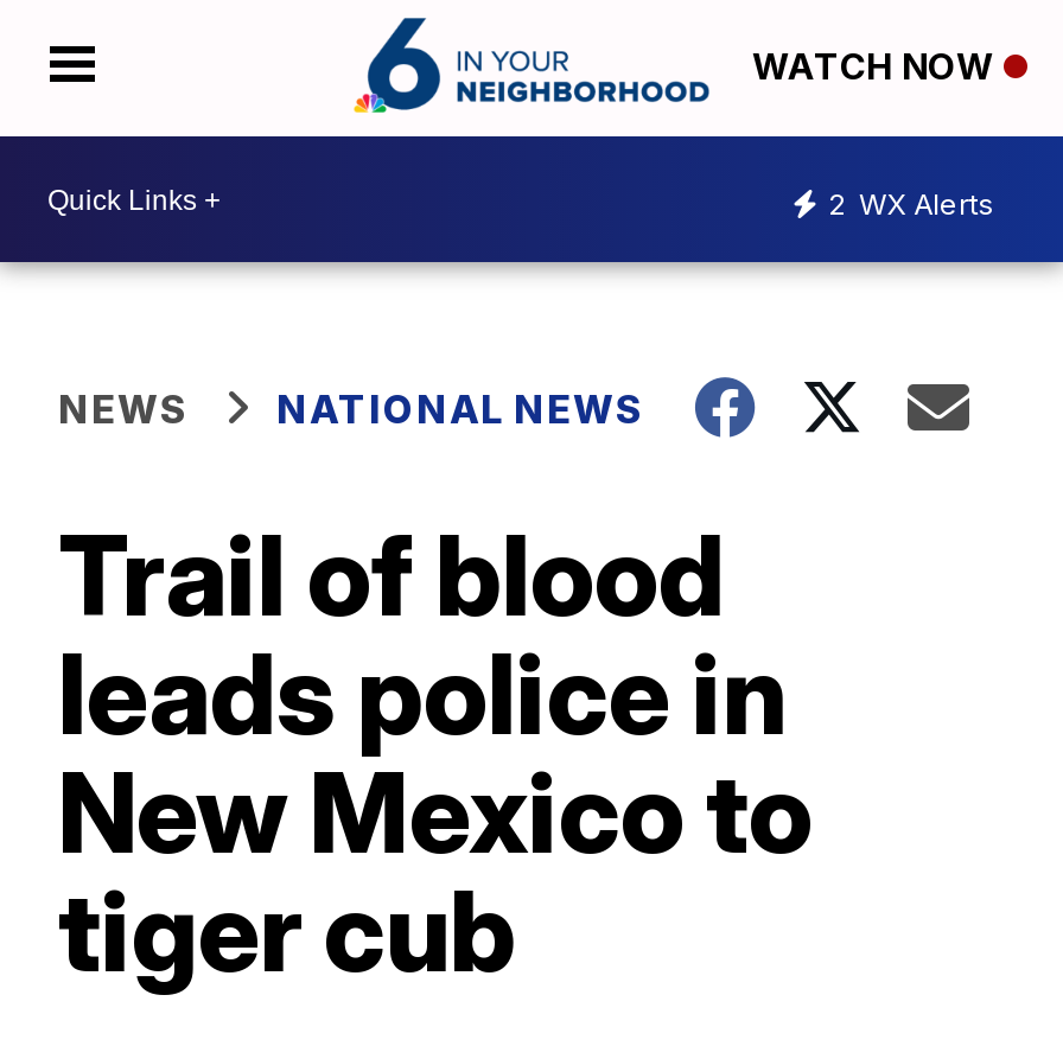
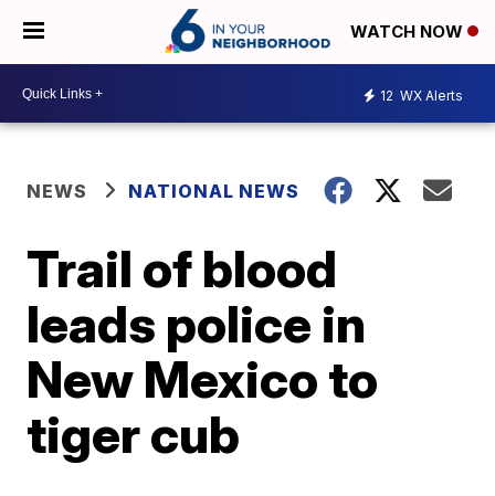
[828,185,994,221] 2 WX Alerts -> [380,87,463,103] 12 WX Alerts

